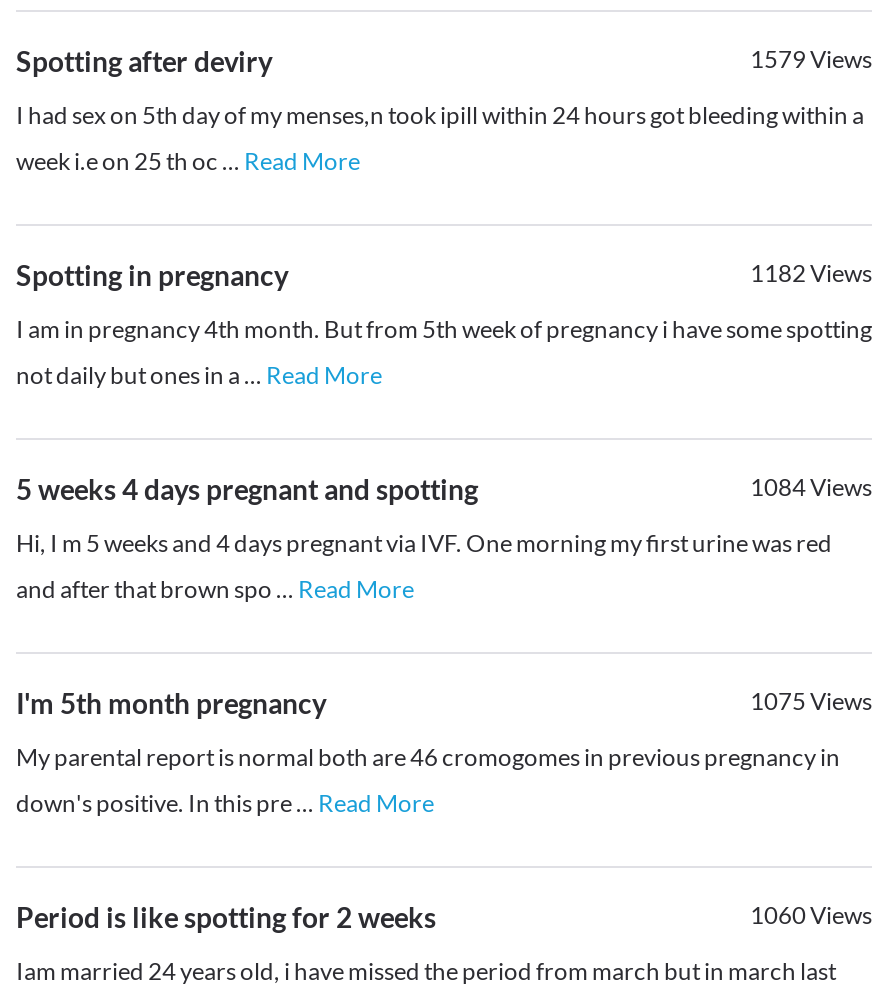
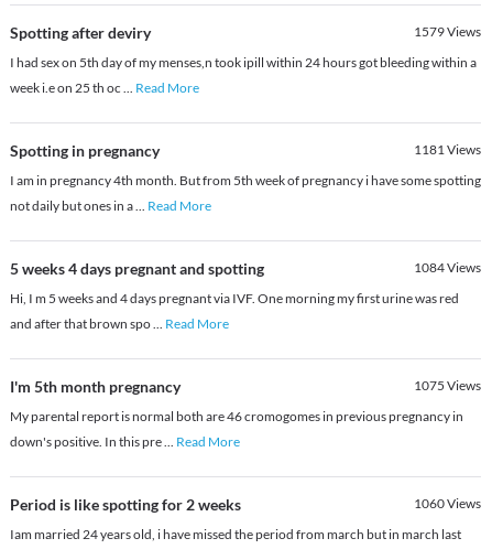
[750,259,872,289] 1182Views -> [414,141,481,158] 1181Views

